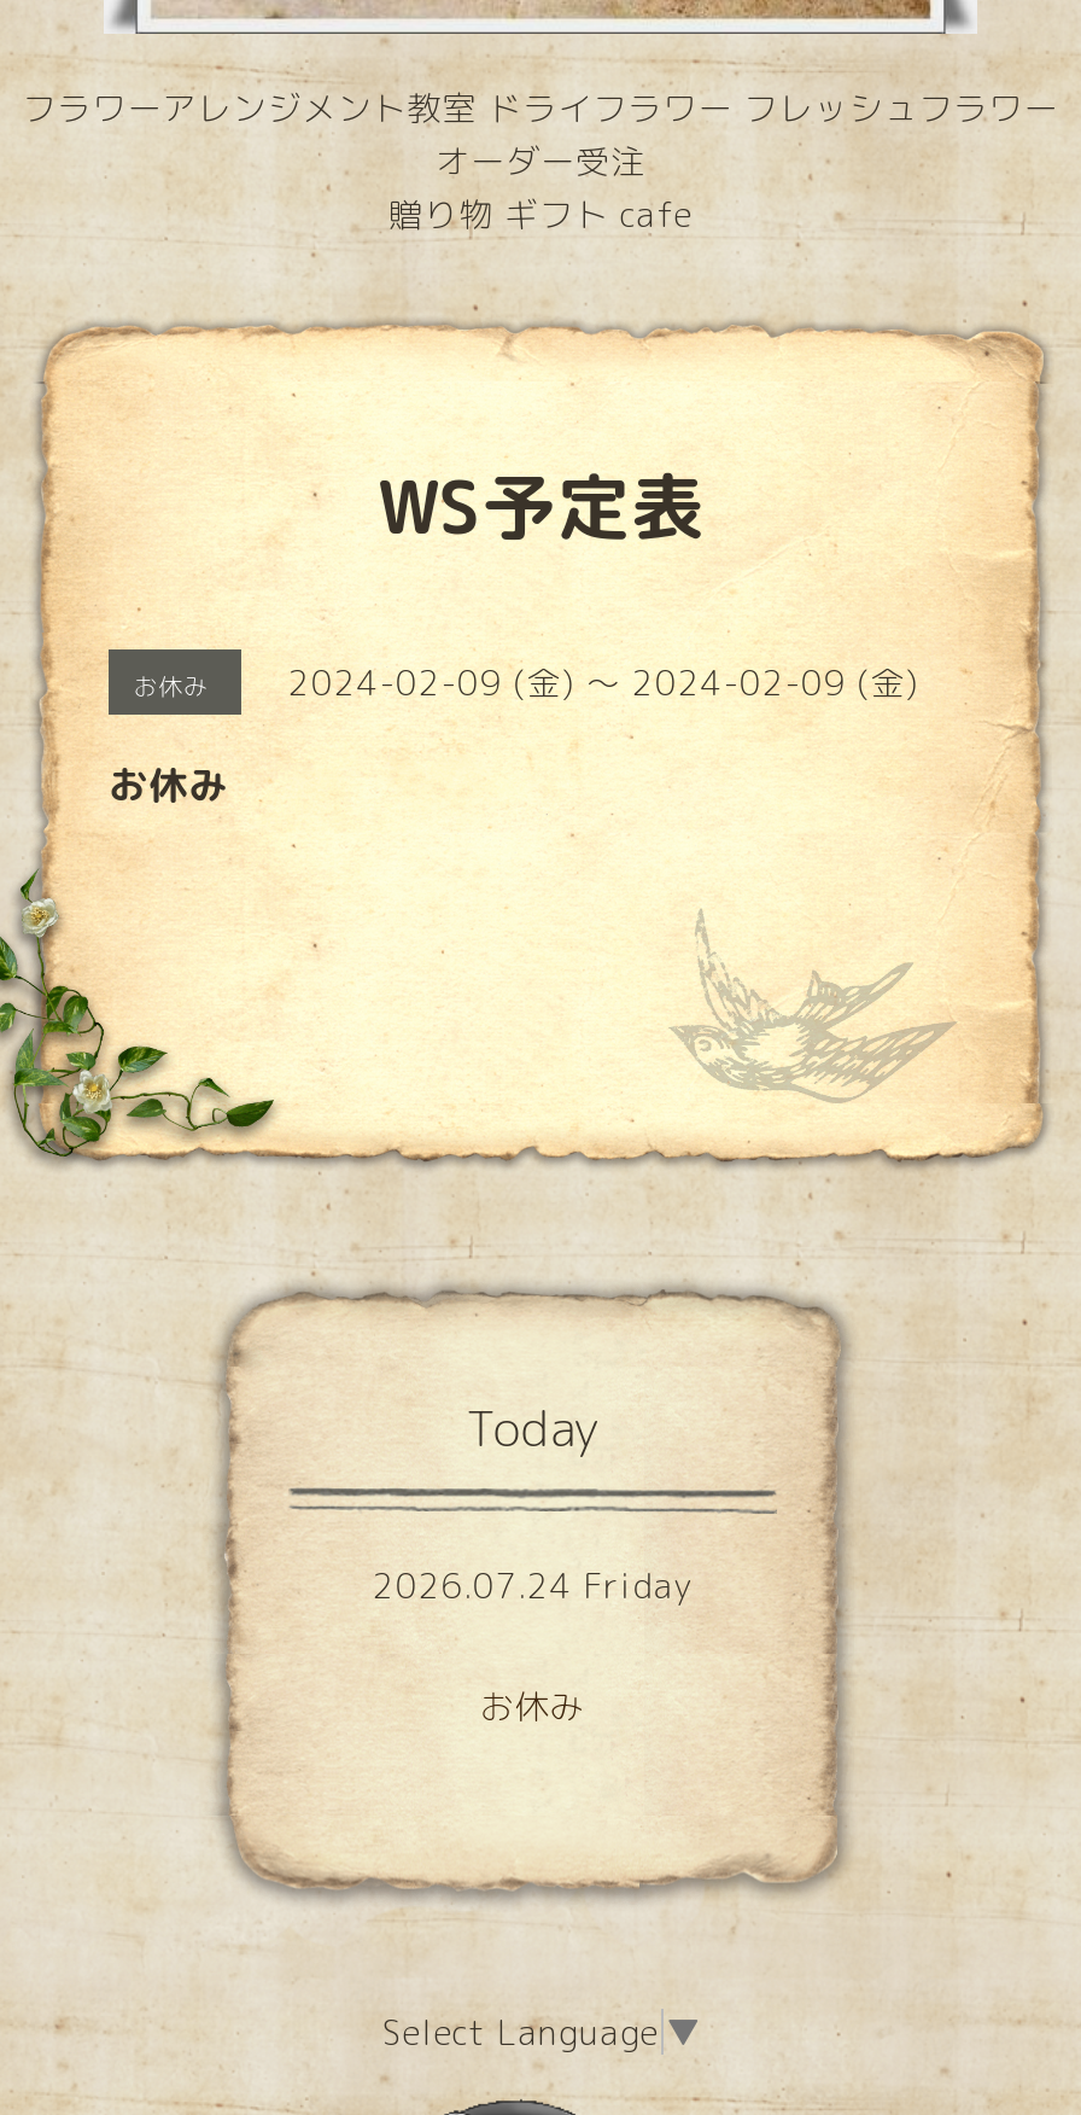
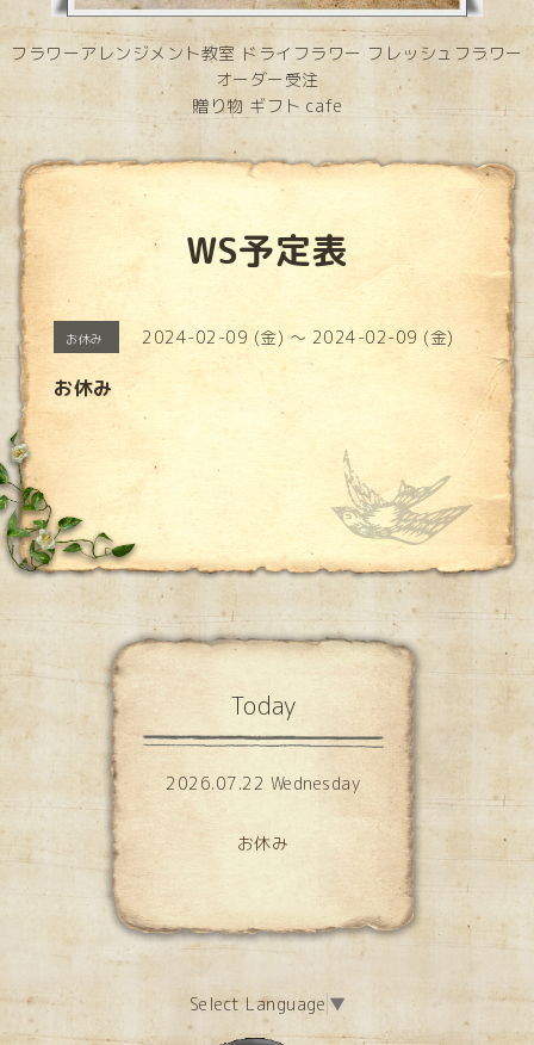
[372,1562,692,1608] 2026.07.24 Friday -> [166,772,360,794] 2026.07.22 Wednesday

